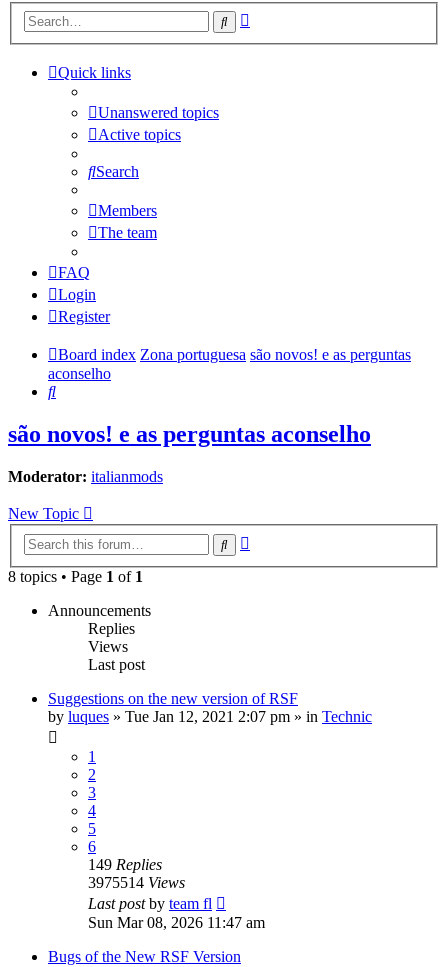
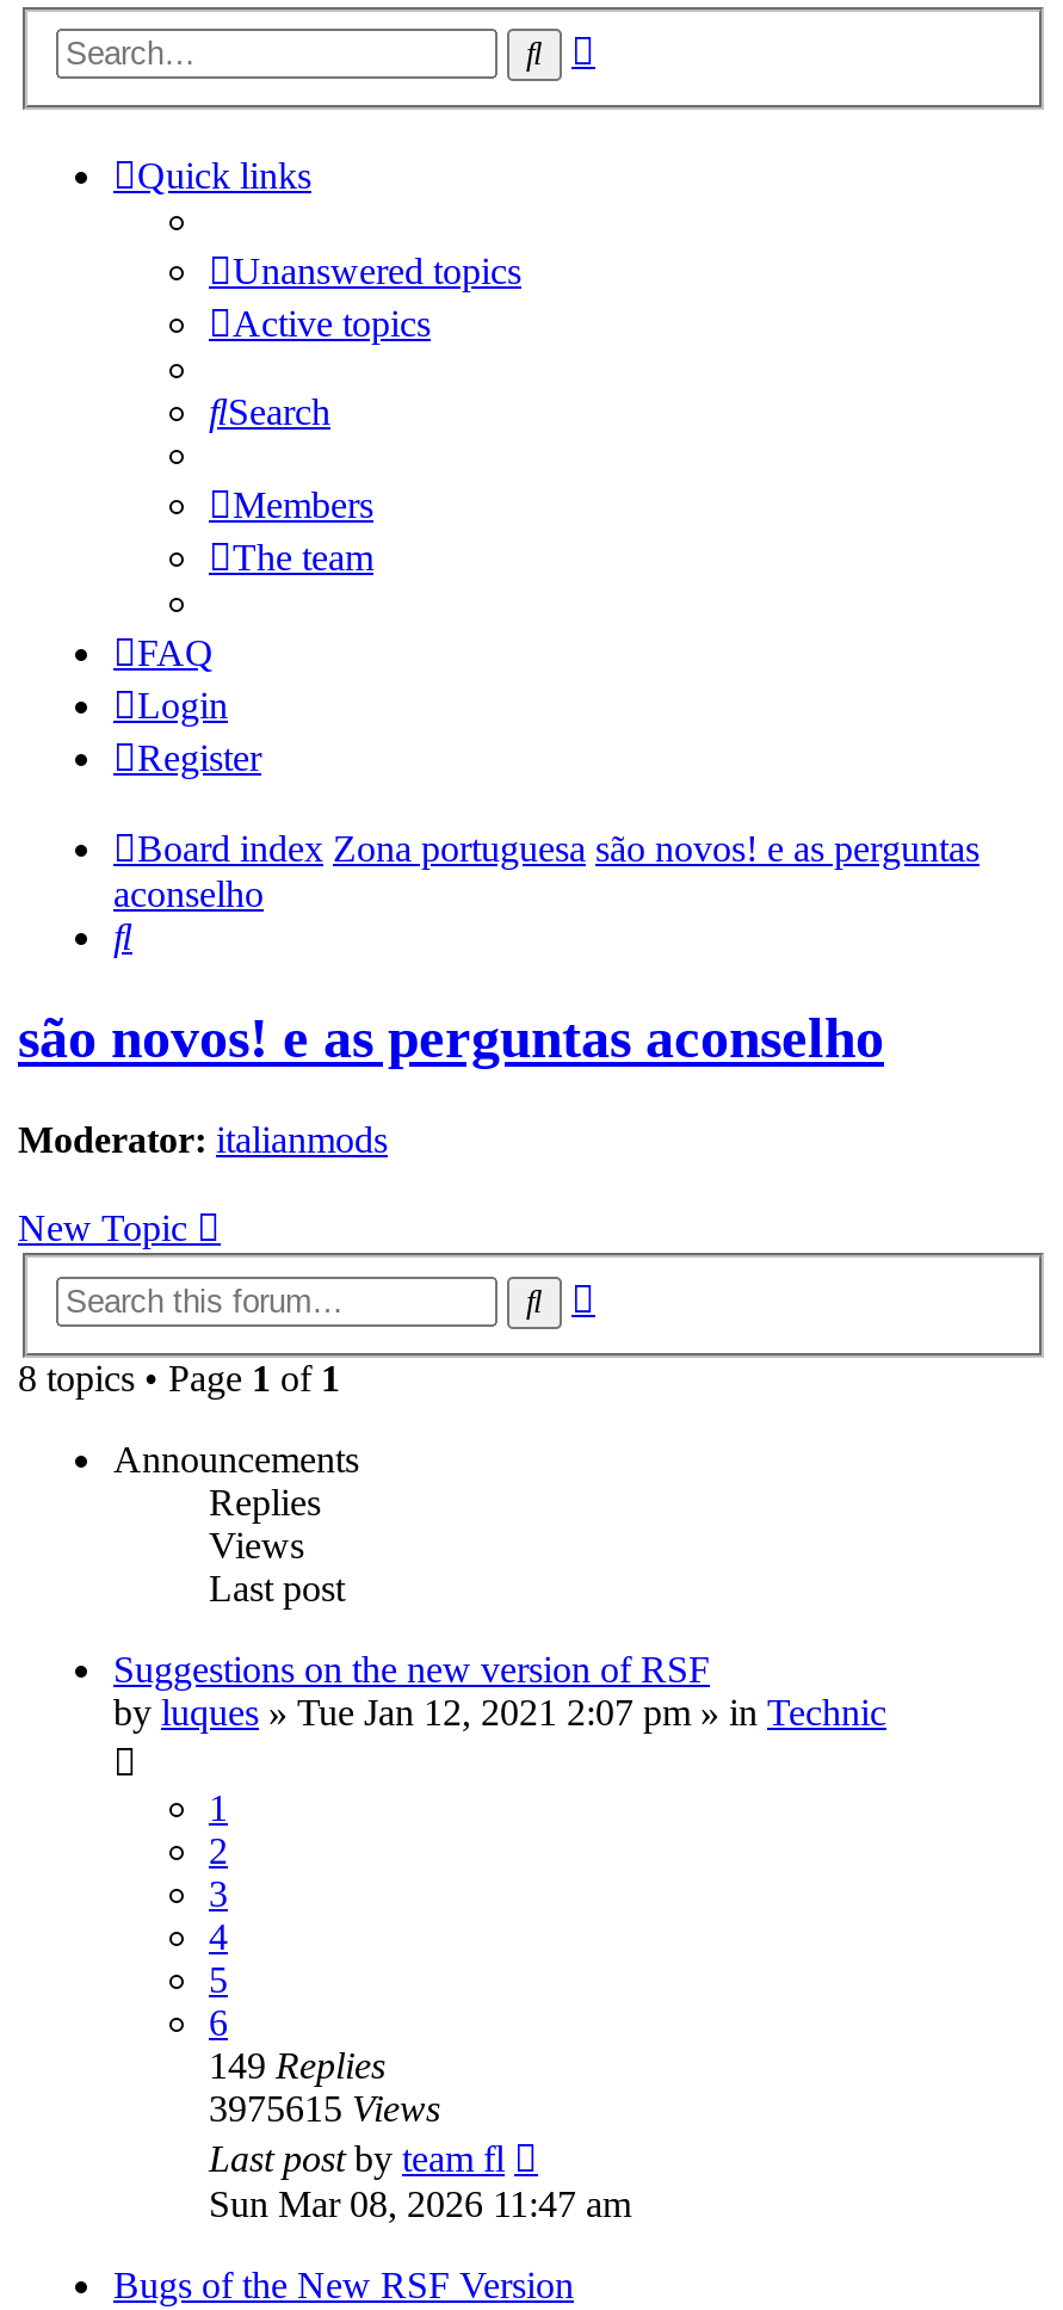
[88,874,185,891] 3975514 Views -> [209,2088,440,2128] 3975615 Views

